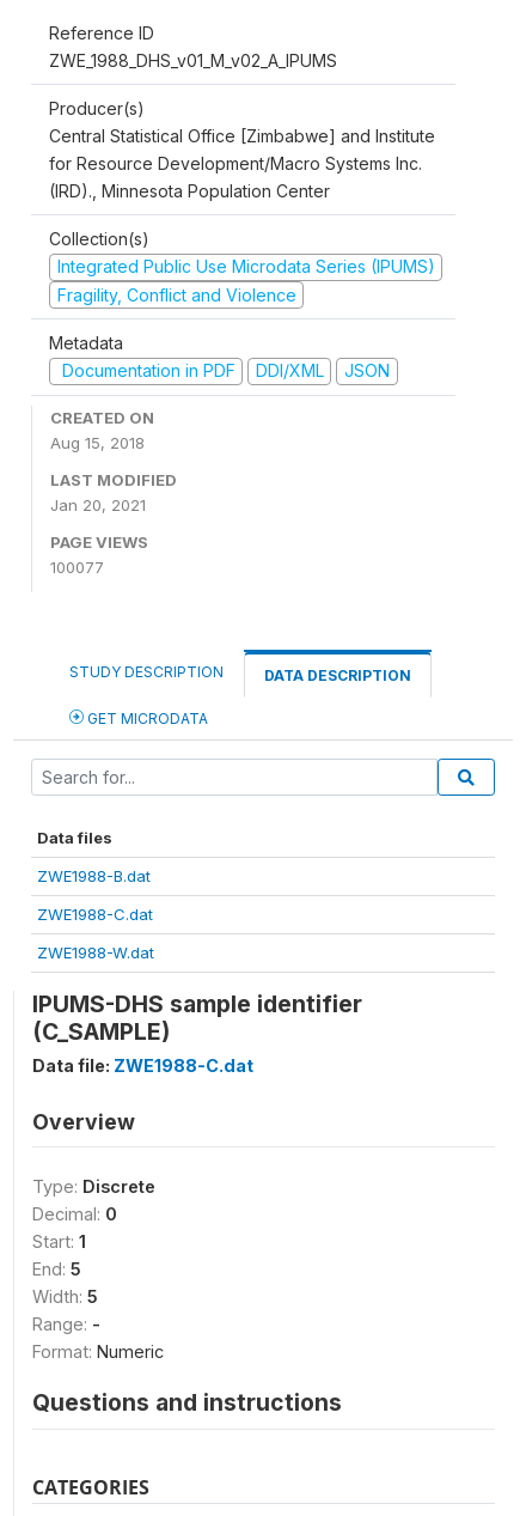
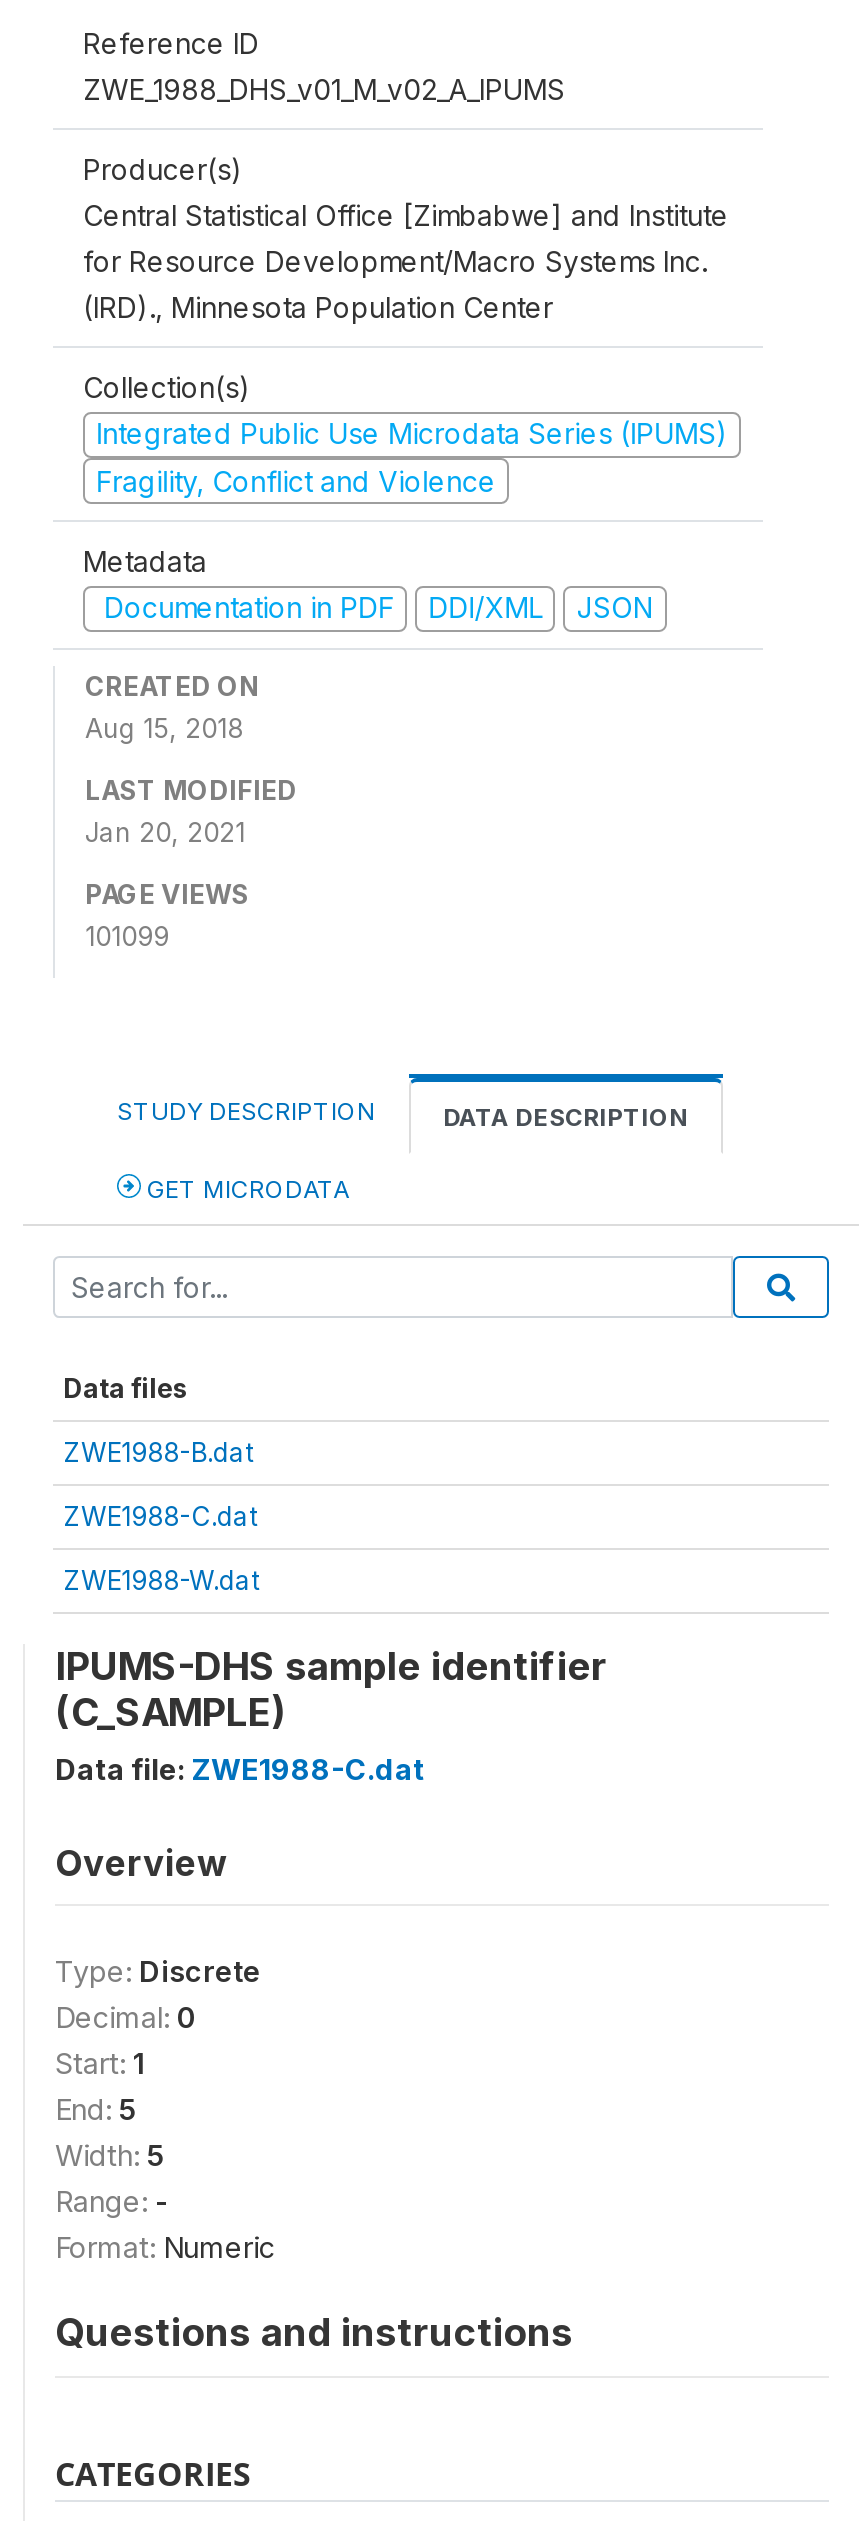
[50,557,104,576] 100077 -> [85,919,169,951] 101099

